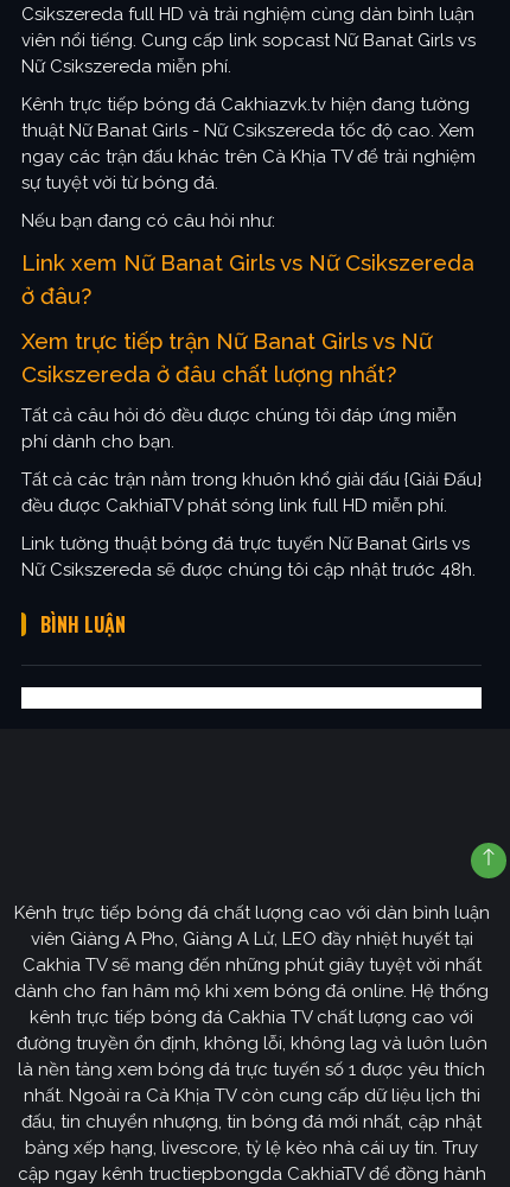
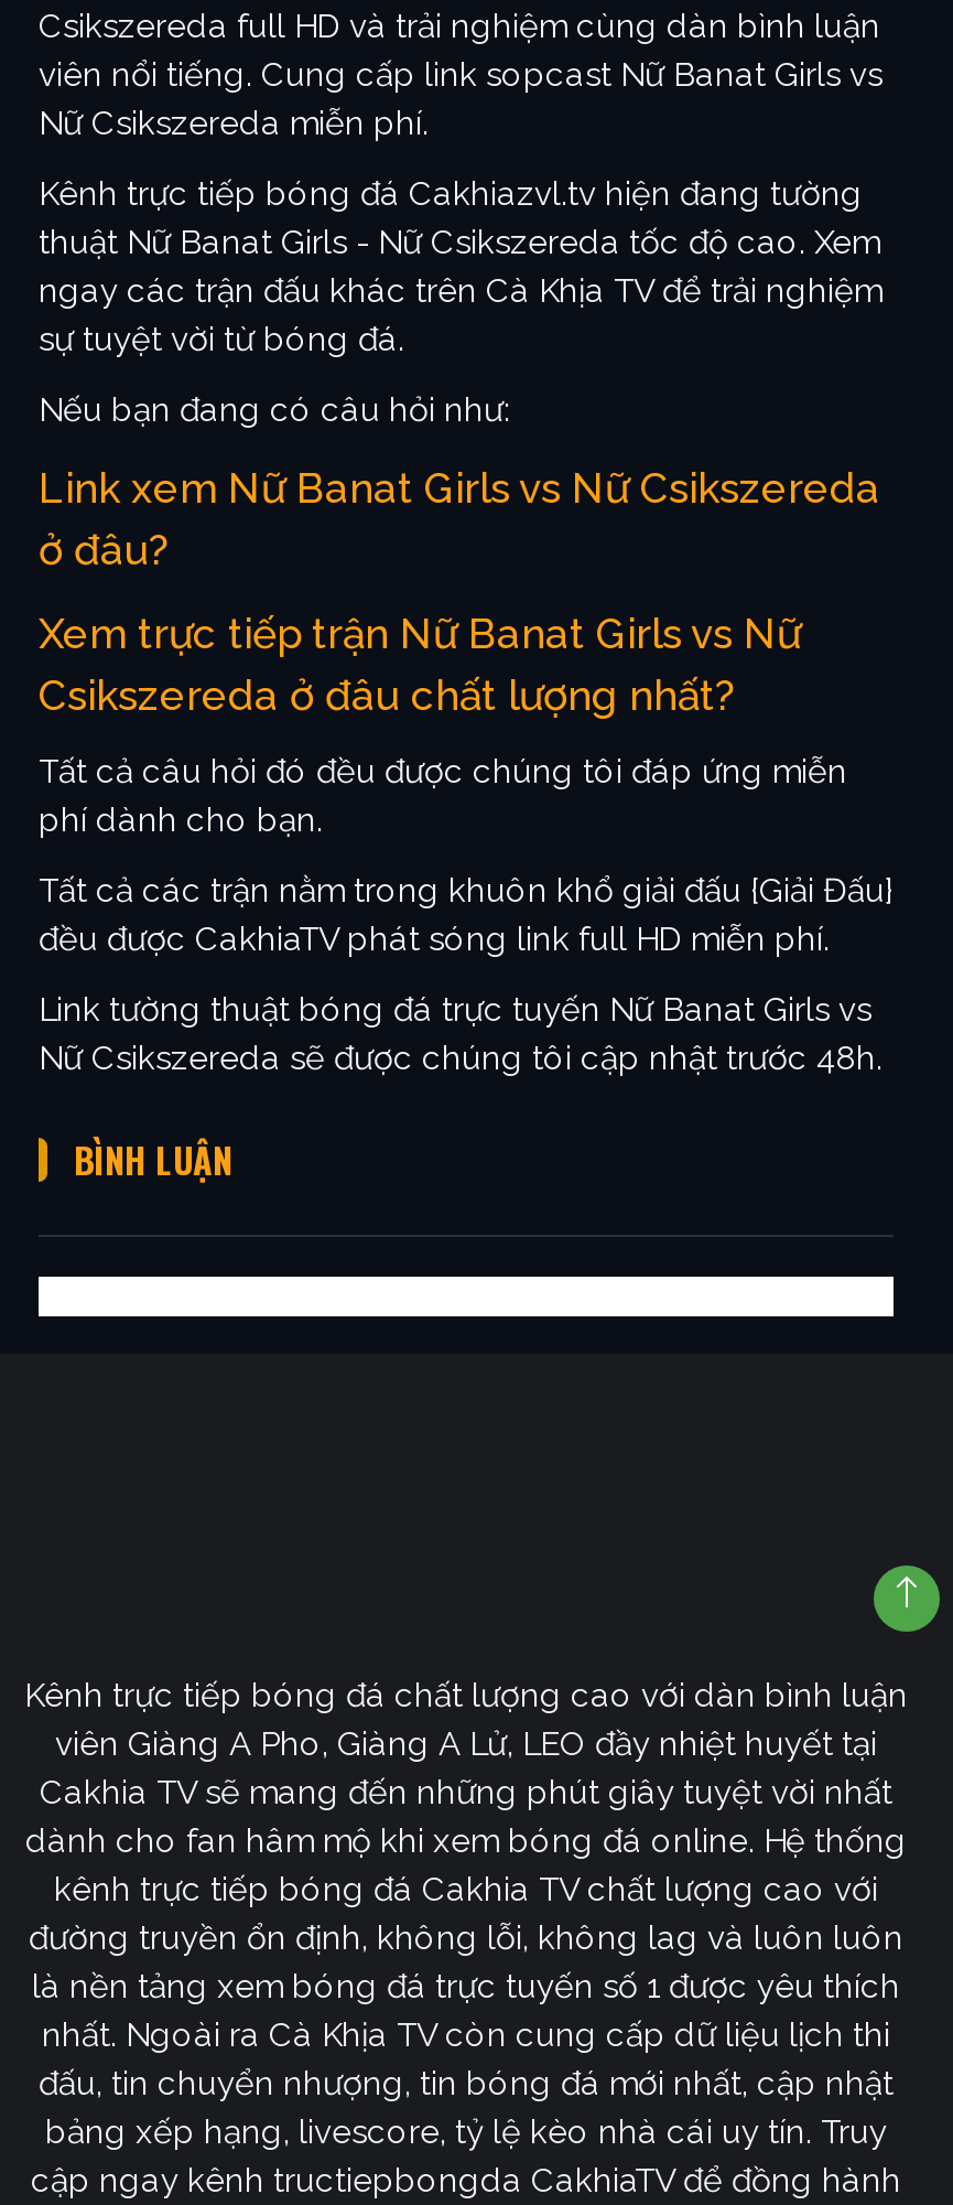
[21,94,470,115] Kênh trực tiếp bóng đá Cakhiazvk.tv hiện đang tường -> [39,174,863,213] Kênh trực tiếp bóng đá Cakhiazvl.tv hiện đang tường

